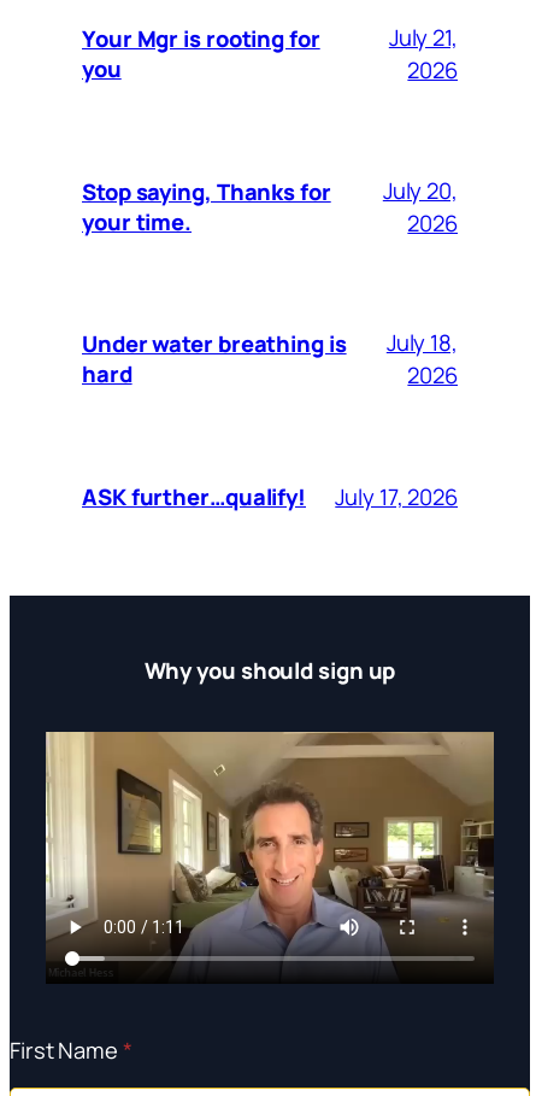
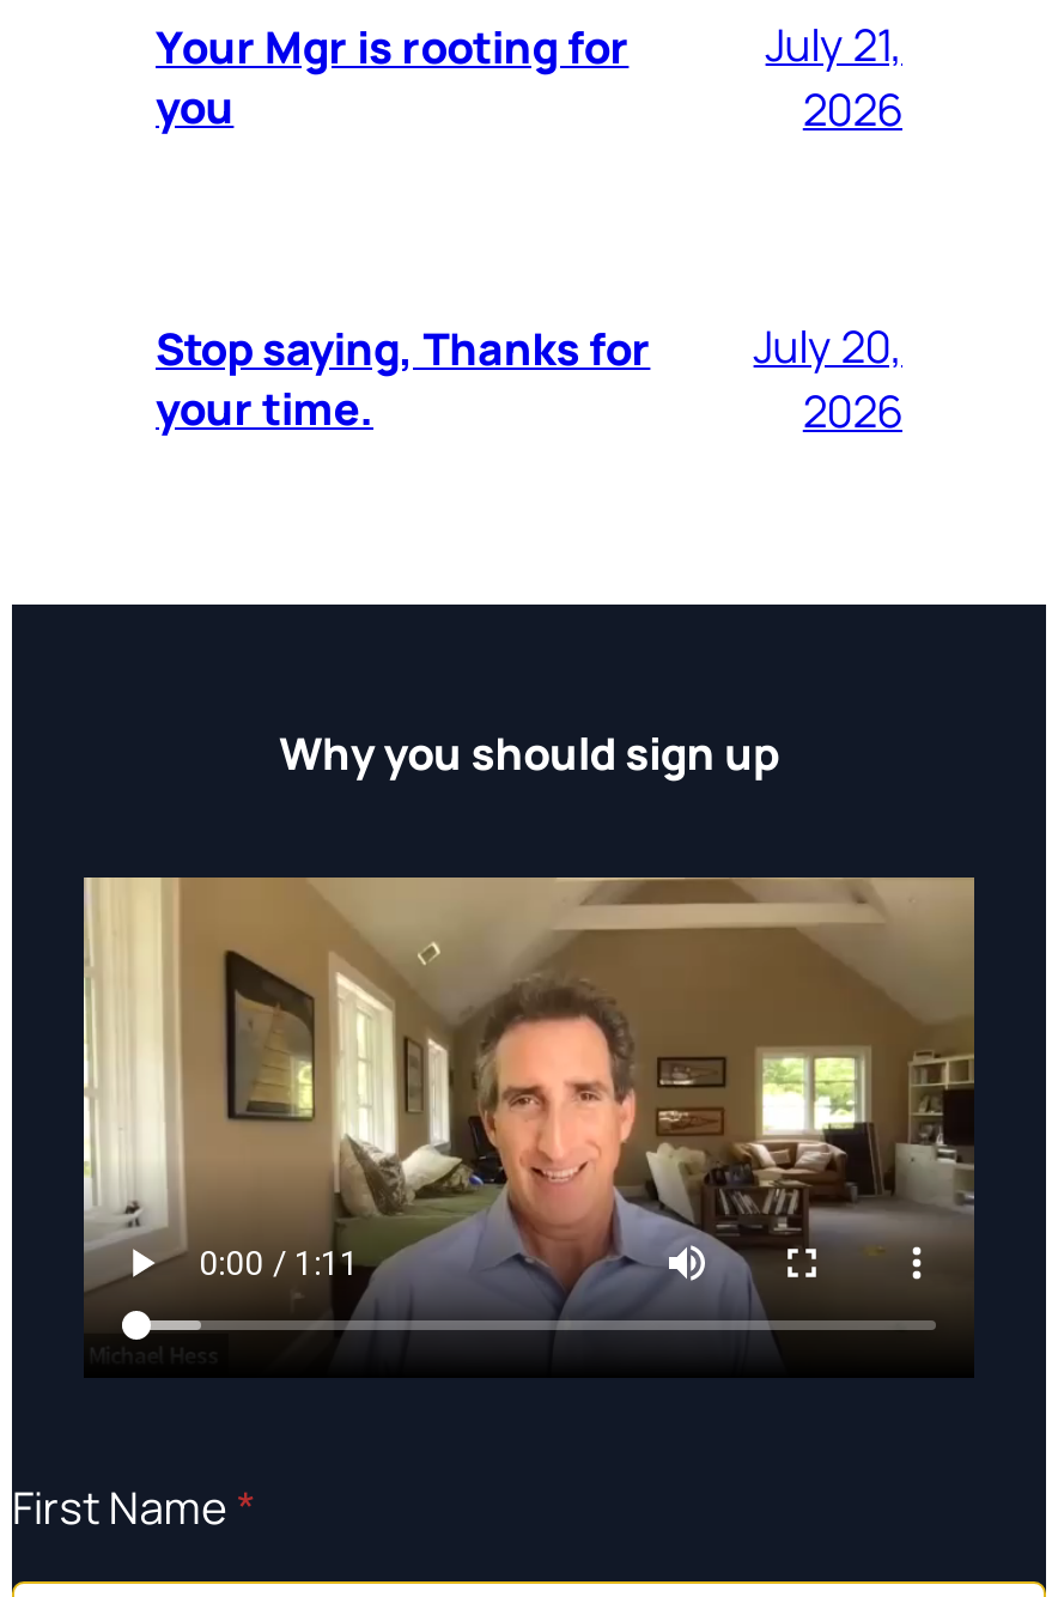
[82,328,346,389] Under water breathing is | hard -> none
[386,327,458,390] July 18, | 2026 -> none
[82,481,458,511] ASK further…qualify! | July 17, 2026 -> none

